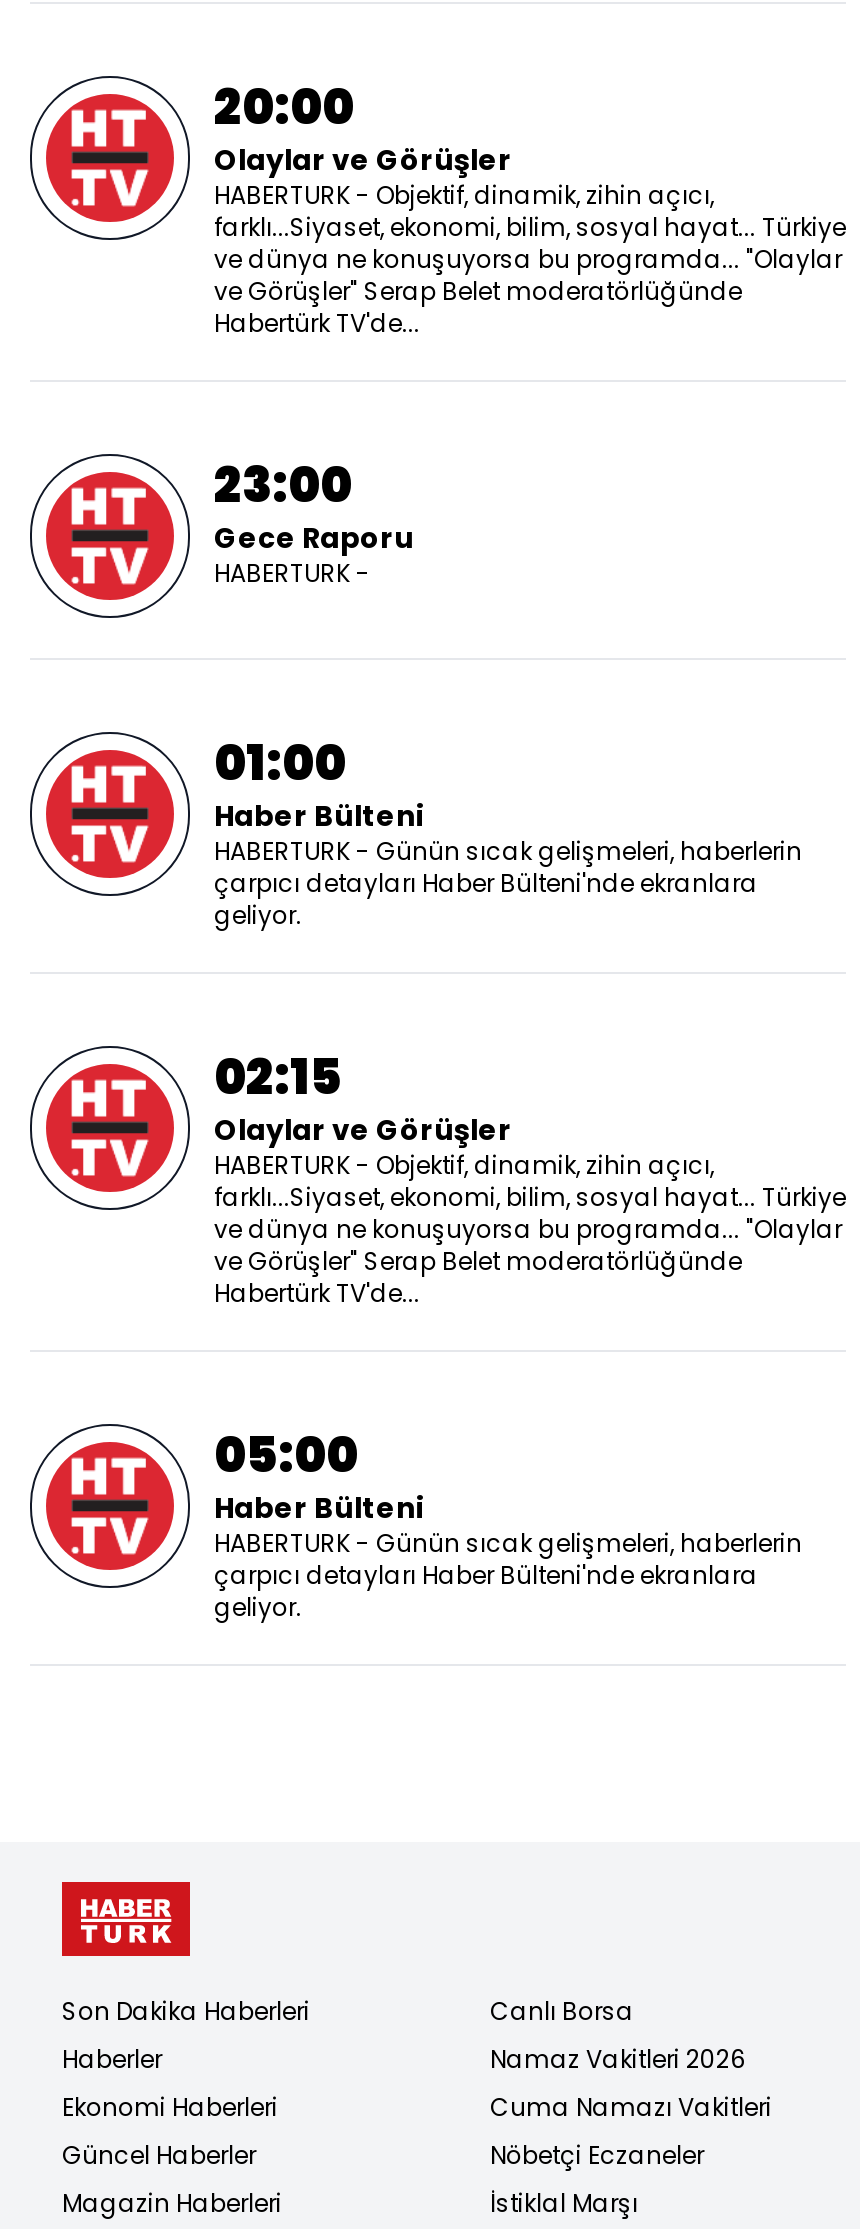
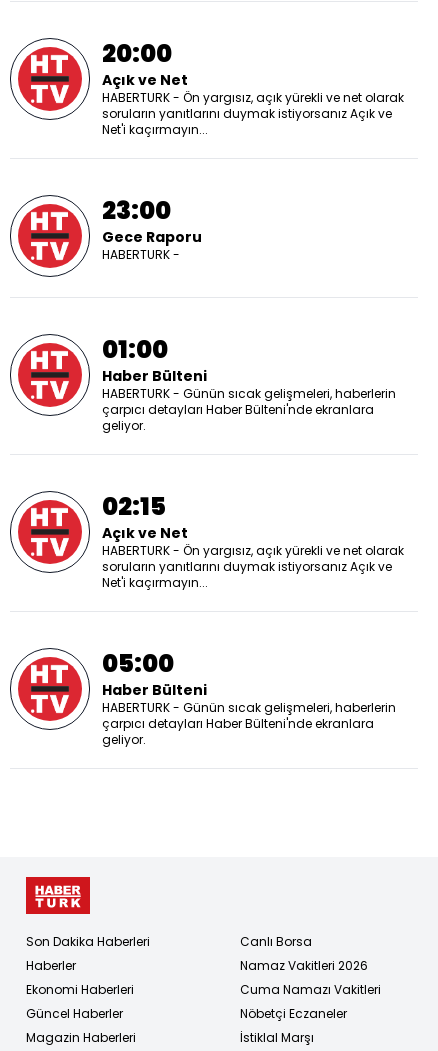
[214,140,846,340] Olaylar ve Görüşler | HABERTURK - Objektif, dinamik, zihin açıcı, | farklı...Siyaset, ekonomi, bilim, sosyal hayat... Türkiye | ve dünya ne konuşuyorsa bu programda... "Olaylar | ve Görüşler" Serap Belet moderatörlüğünde | Habertürk TV'de... -> [102,70,404,138] Açık ve Net | HABERTURK - Ön yargısız, açık yürekli ve net olarak | soruların yanıtlarını duymak istiyorsanız Açık ve | Net'i kaçırmayın...
[214,1110,846,1310] Olaylar ve Görüşler | HABERTURK - Objektif, dinamik, zihin açıcı, | farklı...Siyaset, ekonomi, bilim, sosyal hayat... Türkiye | ve dünya ne konuşuyorsa bu programda... "Olaylar | ve Görüşler" Serap Belet moderatörlüğünde | Habertürk TV'de... -> [102,523,404,591] Açık ve Net | HABERTURK - Ön yargısız, açık yürekli ve net olarak | soruların yanıtlarını duymak istiyorsanız Açık ve | Net'i kaçırmayın...

